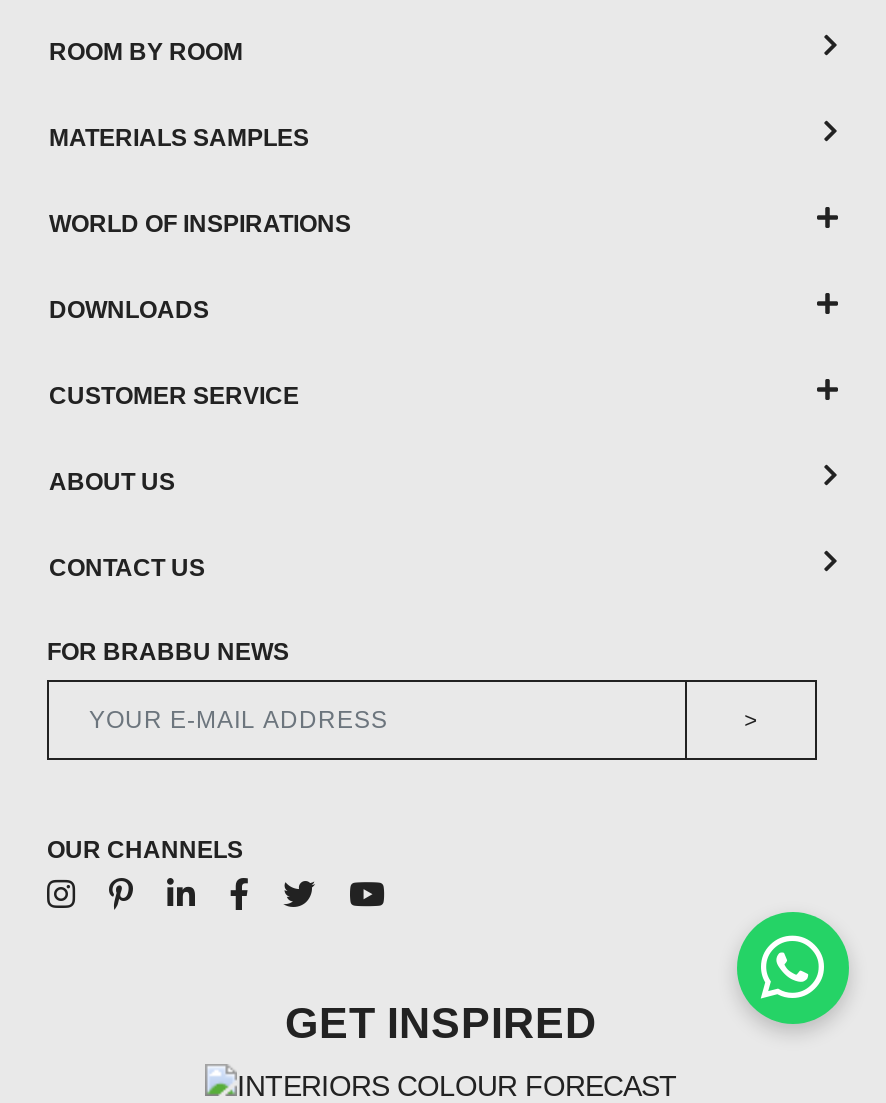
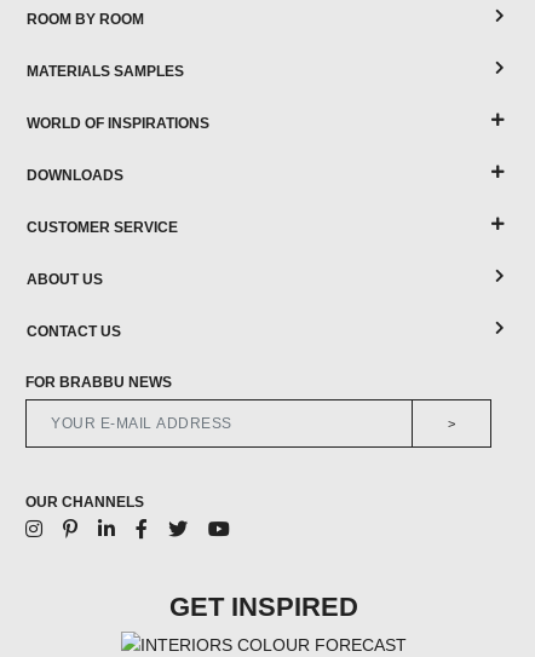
[733,910,853,1034] [image] -> none

